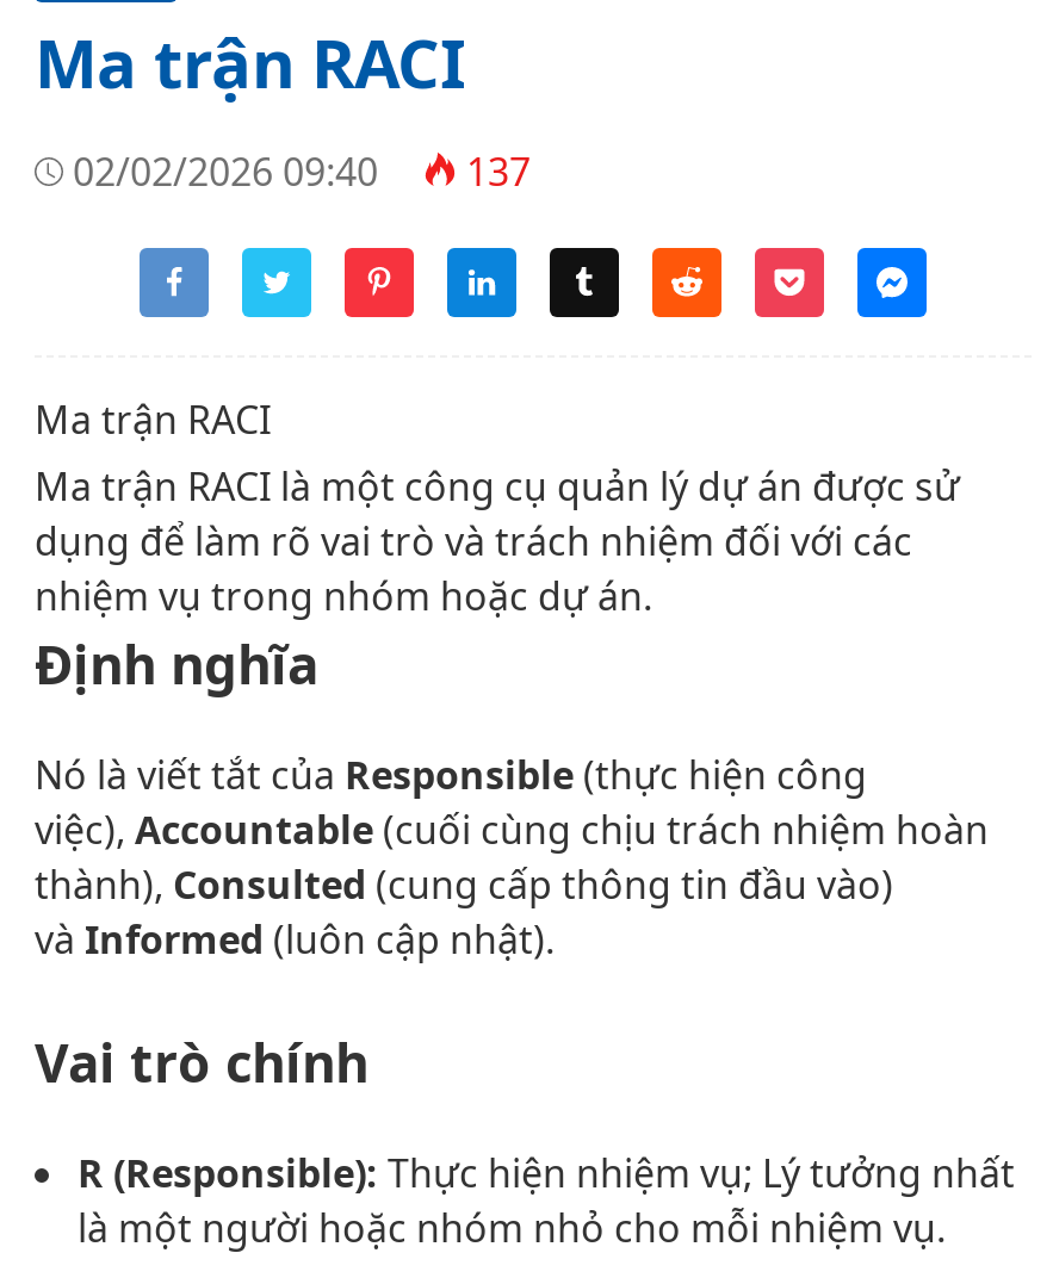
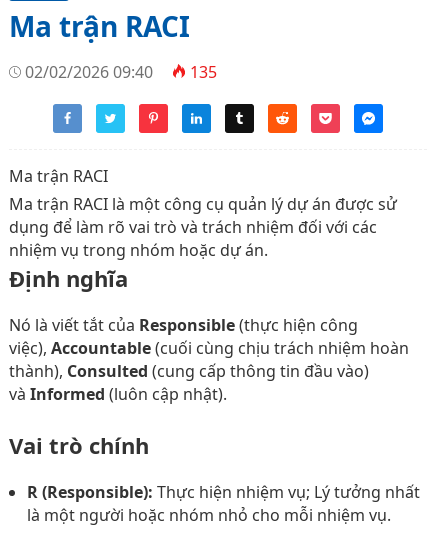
[63,145,531,198] 02/02/2026 09:40 137 -> [21,61,217,83] 02/02/2026 09:40 135

